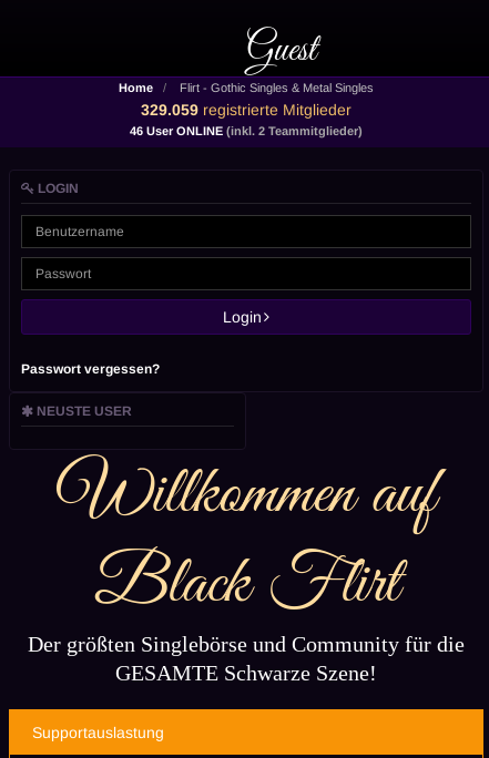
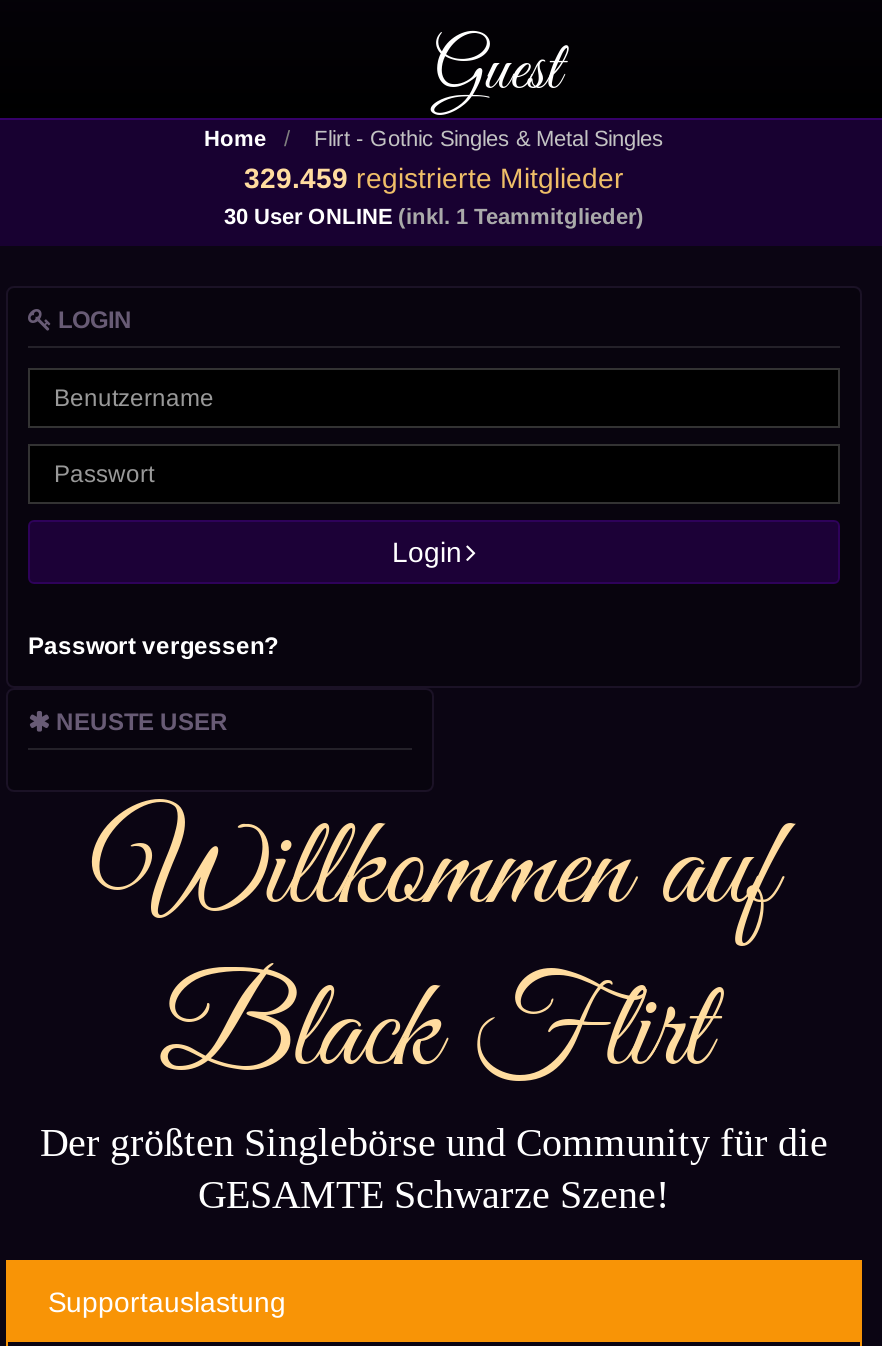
[141,101,352,119] 329.059 registrierte Mitglieder -> [244,162,624,194] 329.459 registrierte Mitglieder
[130,124,363,137] 46 User ONLINE (inkl. 2 Teammitglieder) -> [224,204,644,228] 30 User ONLINE (inkl. 1 Teammitglieder)

